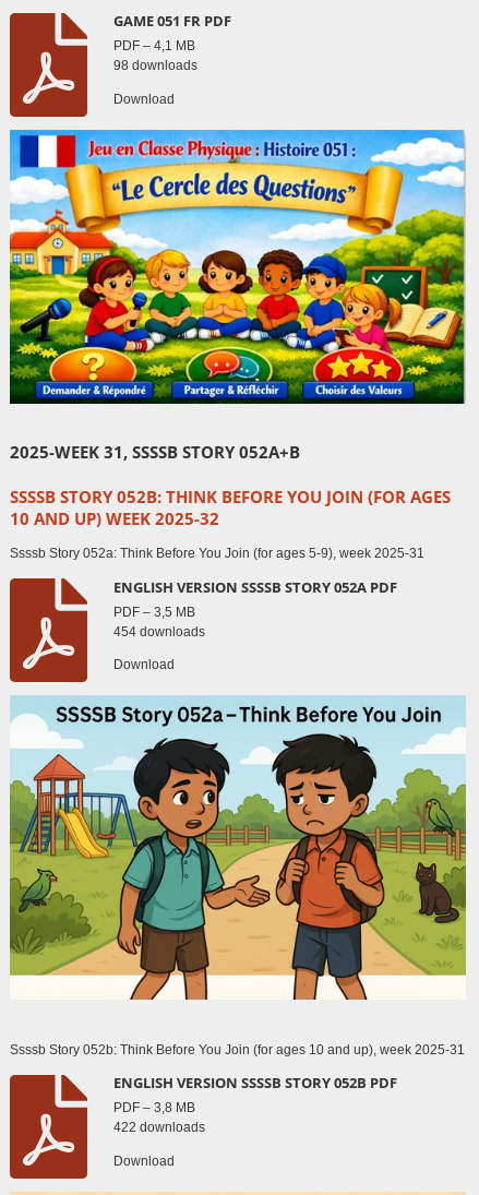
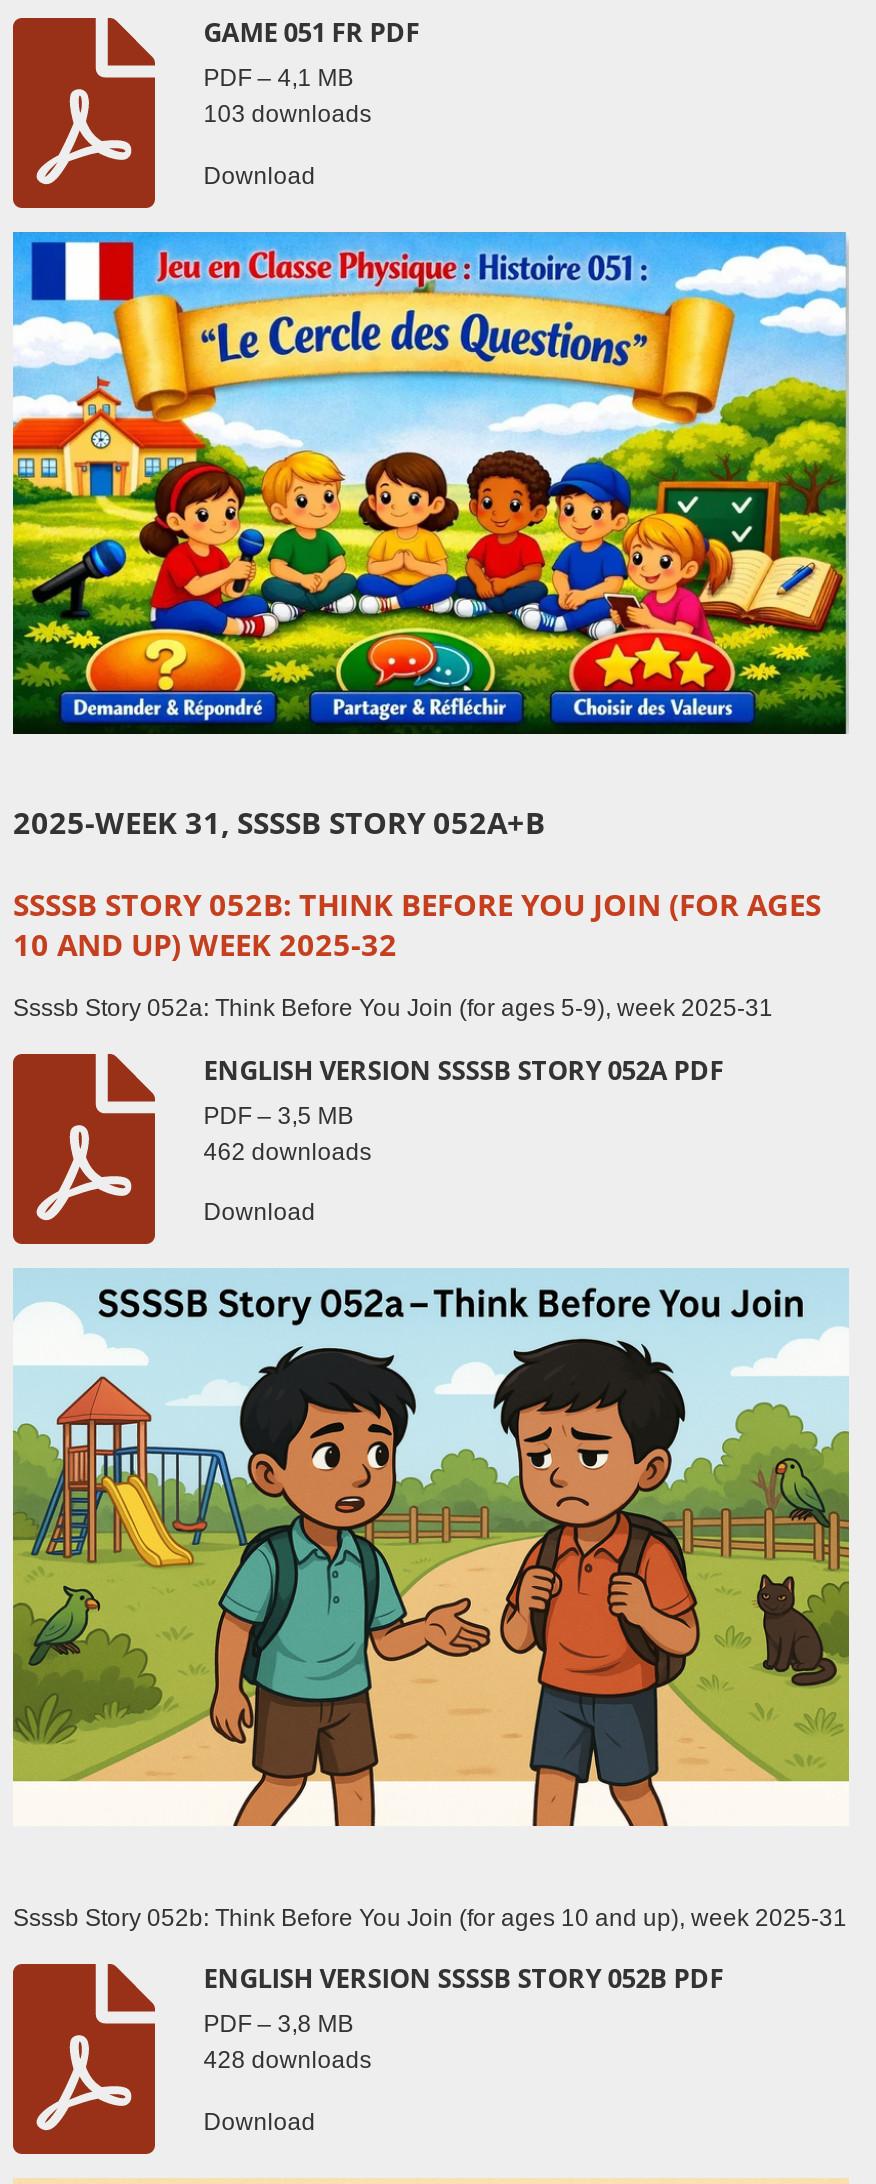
[114,58,198,73] 98 downloads -> [203,100,371,128] 103 downloads
[114,624,205,639] 454 downloads -> [203,1137,371,1165] 462 downloads
[114,1120,205,1135] 422 downloads -> [203,2046,371,2074] 428 downloads

